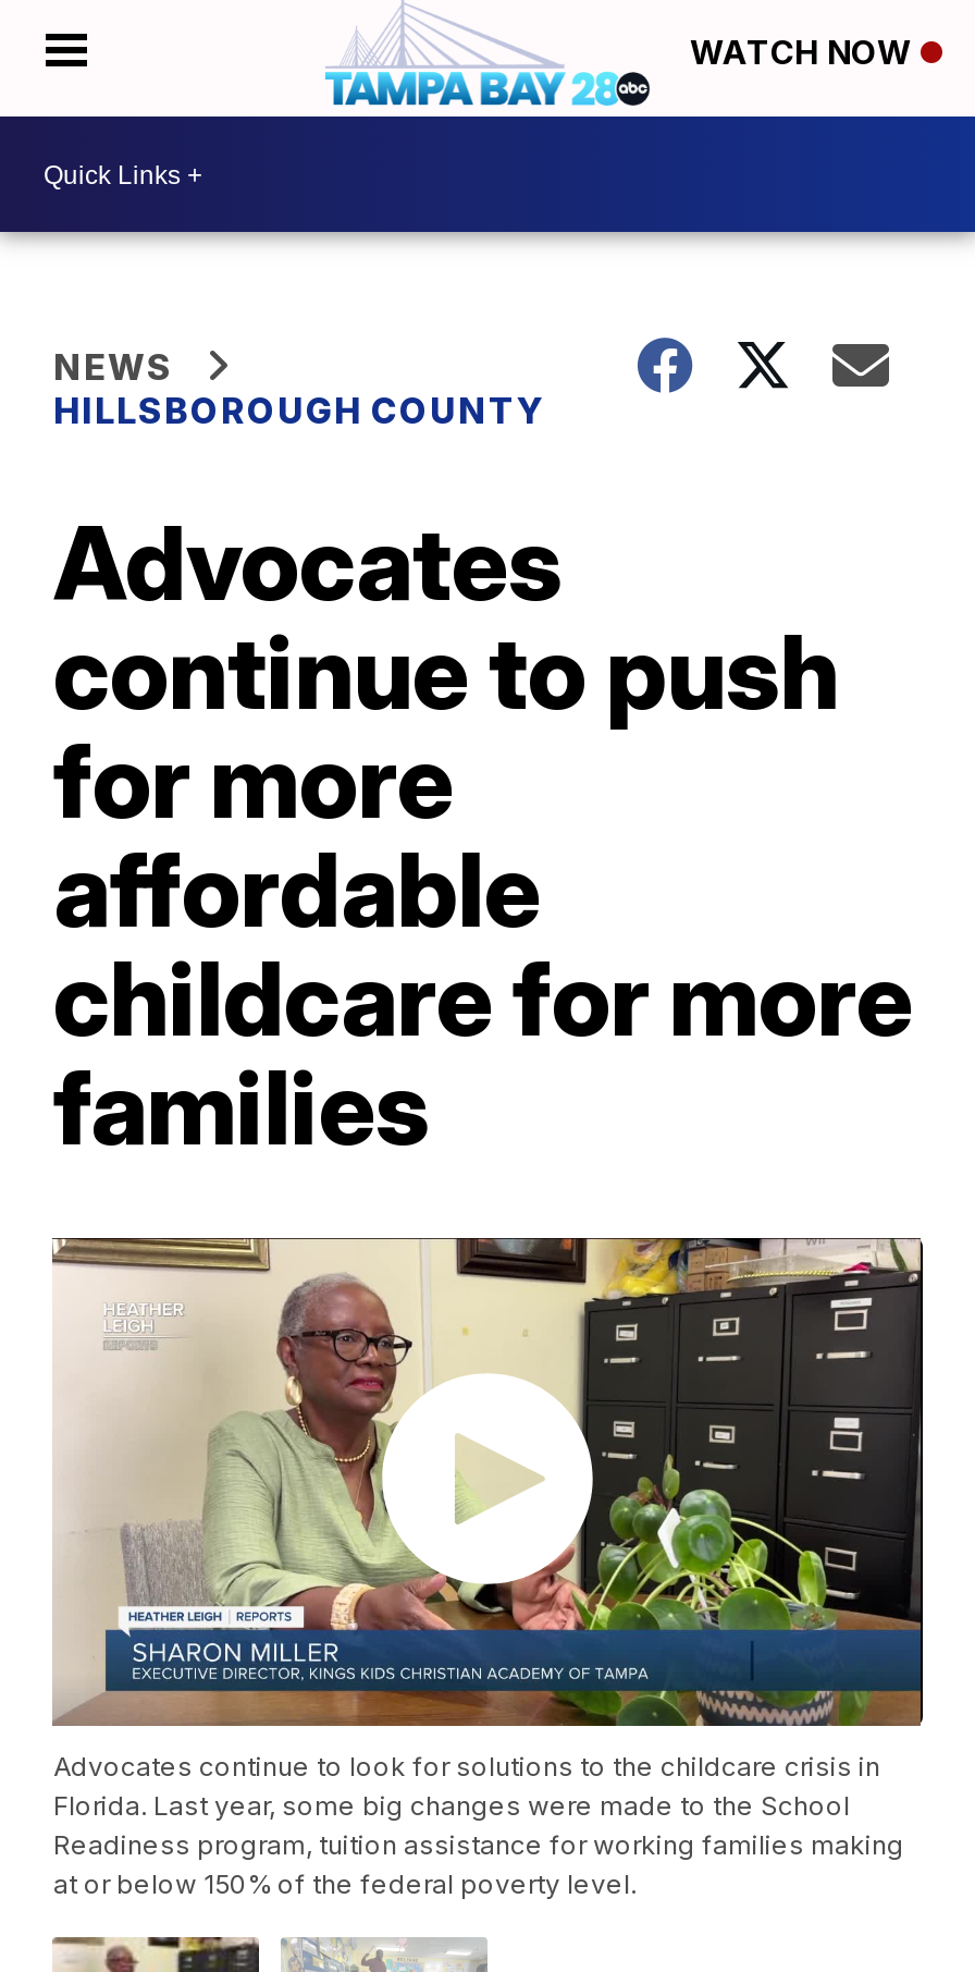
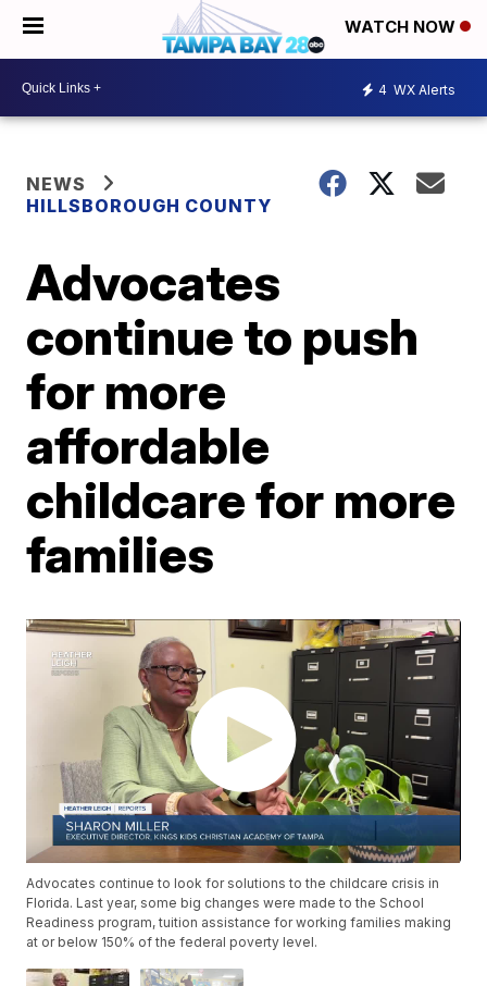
none -> [378,81,455,97] 4 WX Alerts

